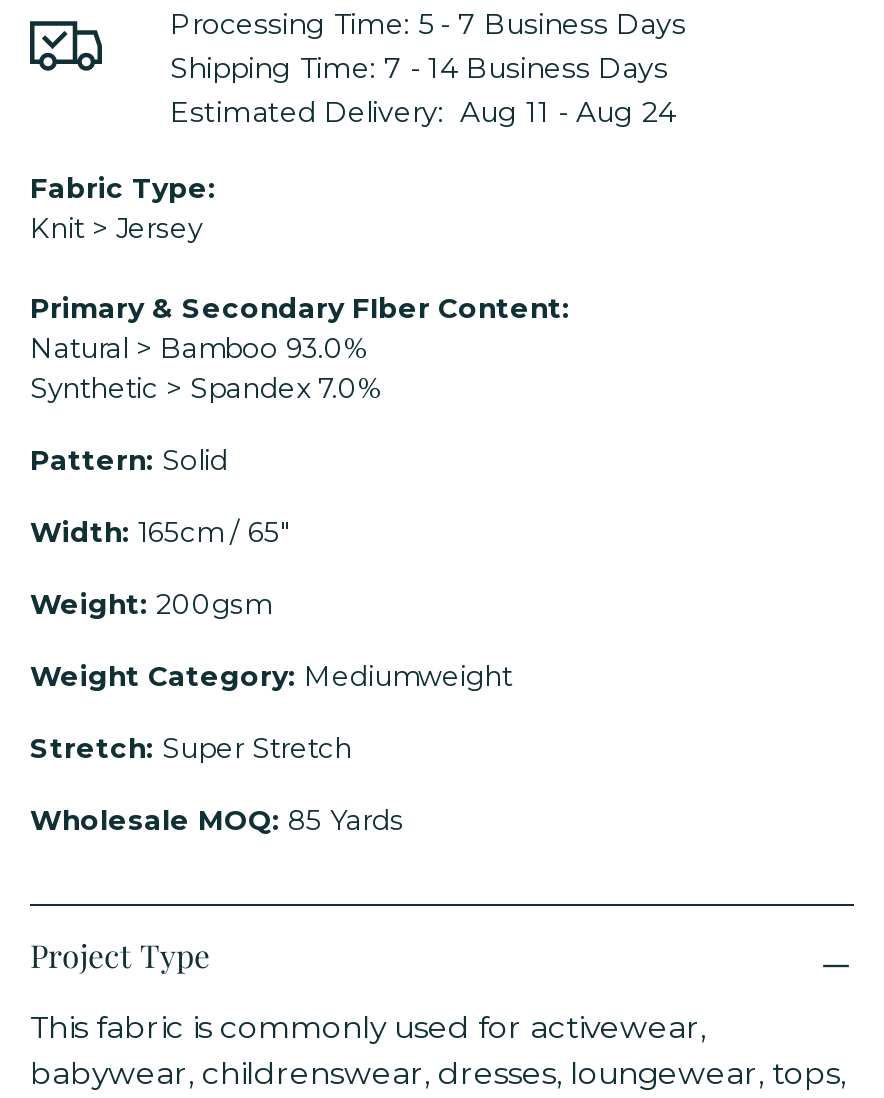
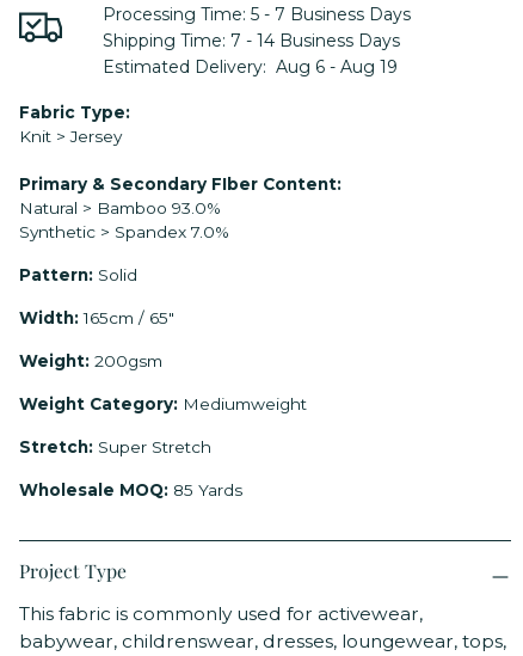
[170,94,676,130] Estimated Delivery: Aug 11 - Aug 24 -> [103,56,398,78] Estimated Delivery: Aug 6 - Aug 19

